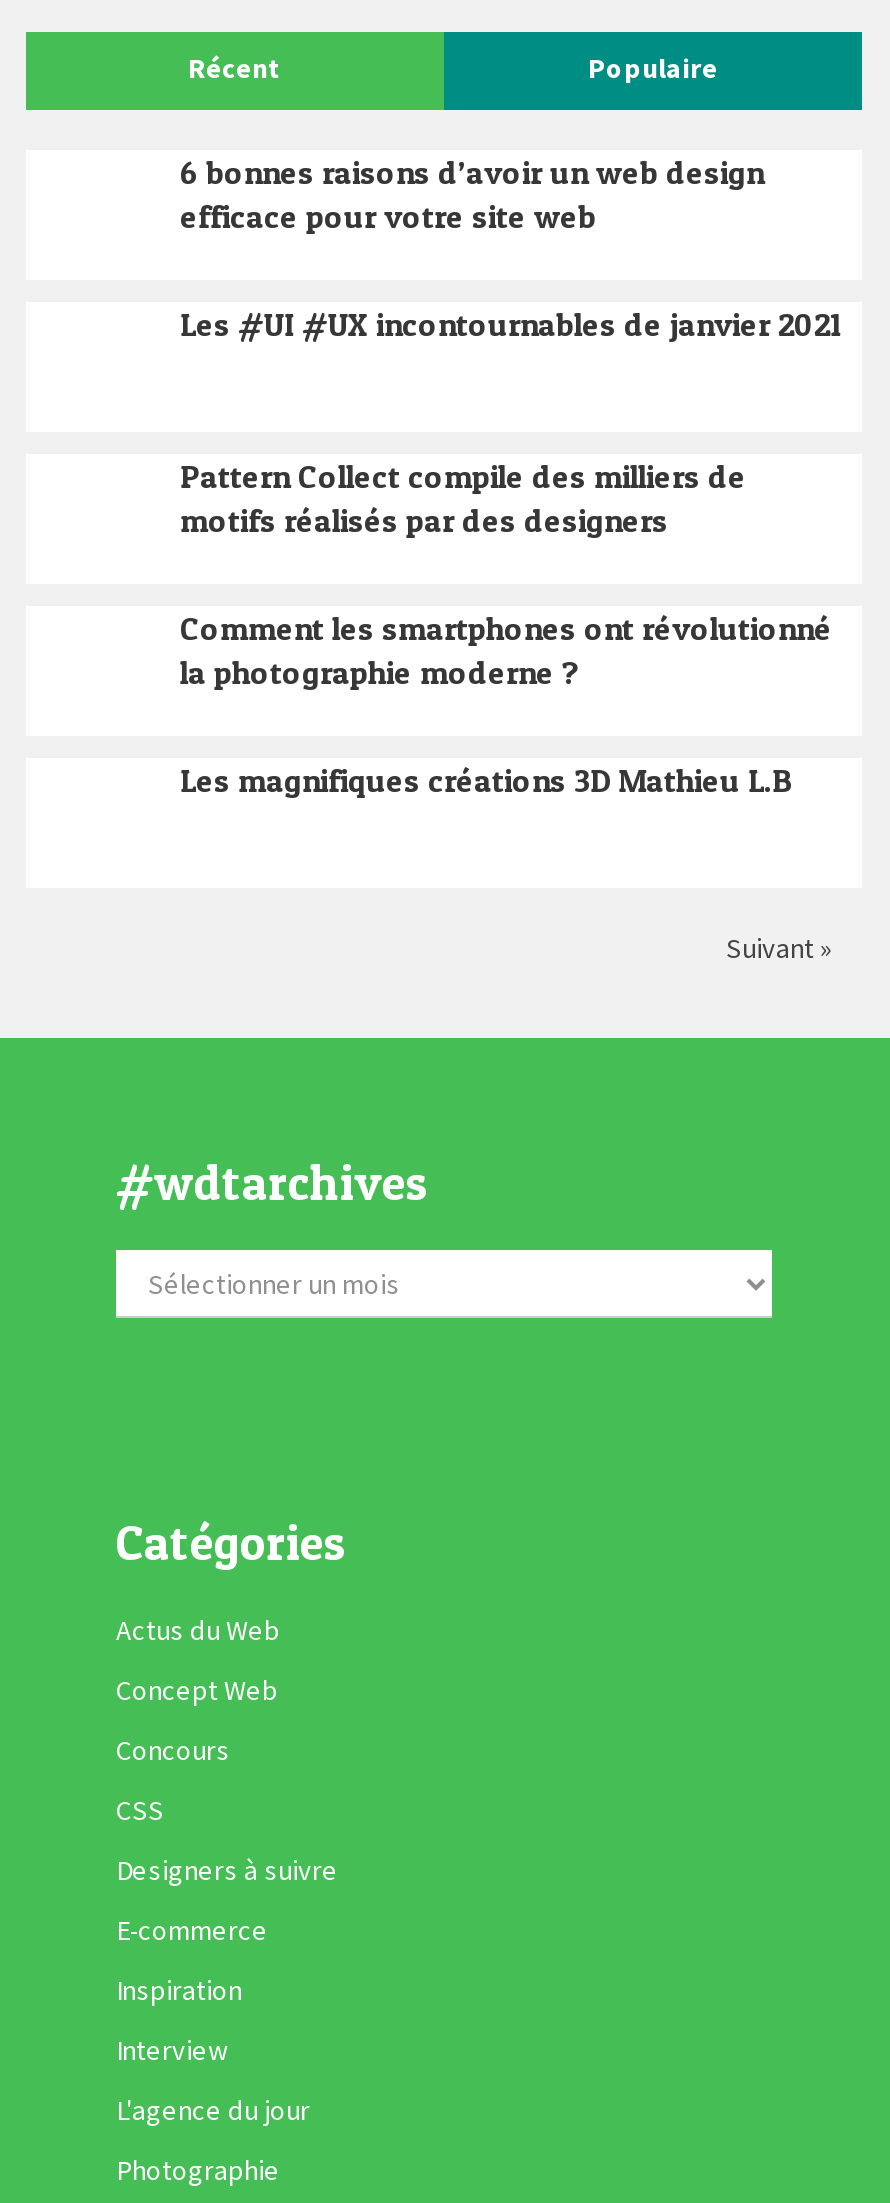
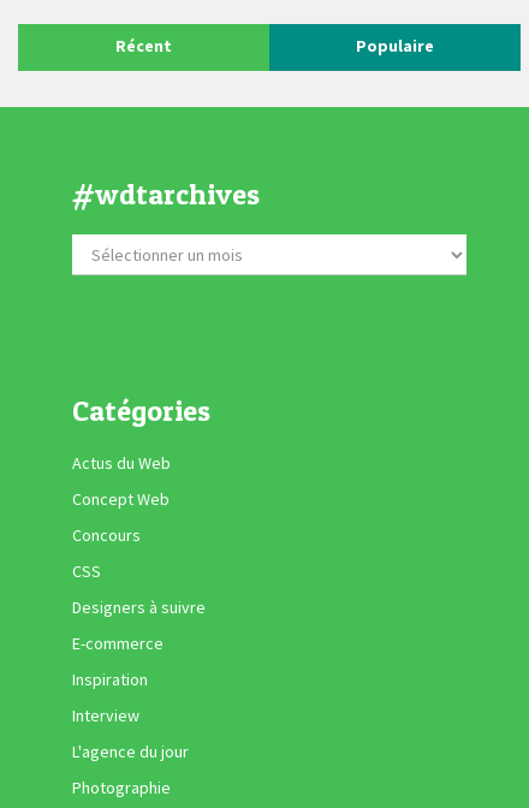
[180,152,842,344] 6 bonnes raisons d’avoir un web design | efficace pour votre site web | Les #UI #UX incontournables de janvier 2021 -> none
[180,456,832,800] Pattern Collect compile des milliers de | motifs réalisés par des designers | Comment les smartphones ont révolutionné | la photographie moderne ? | Les magnifiques créations 3D Mathieu L.B -> none
[726,930,832,966] Suivant » -> none

